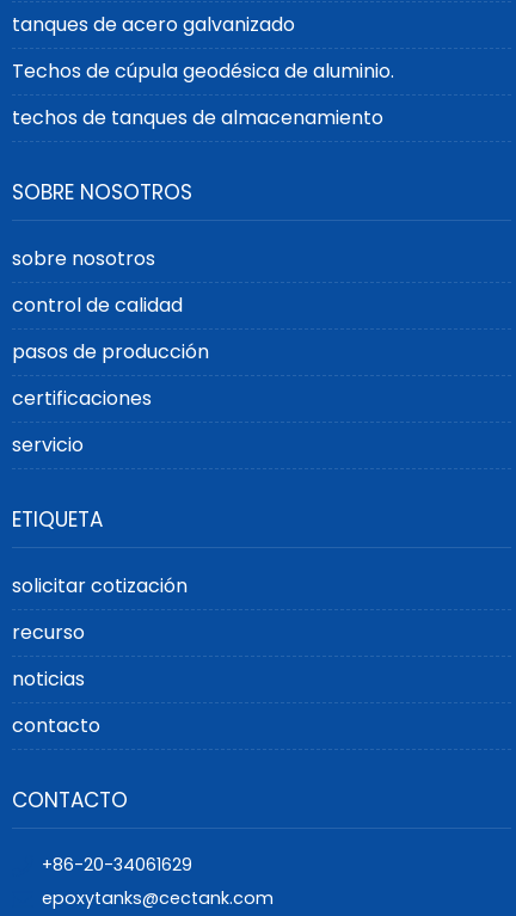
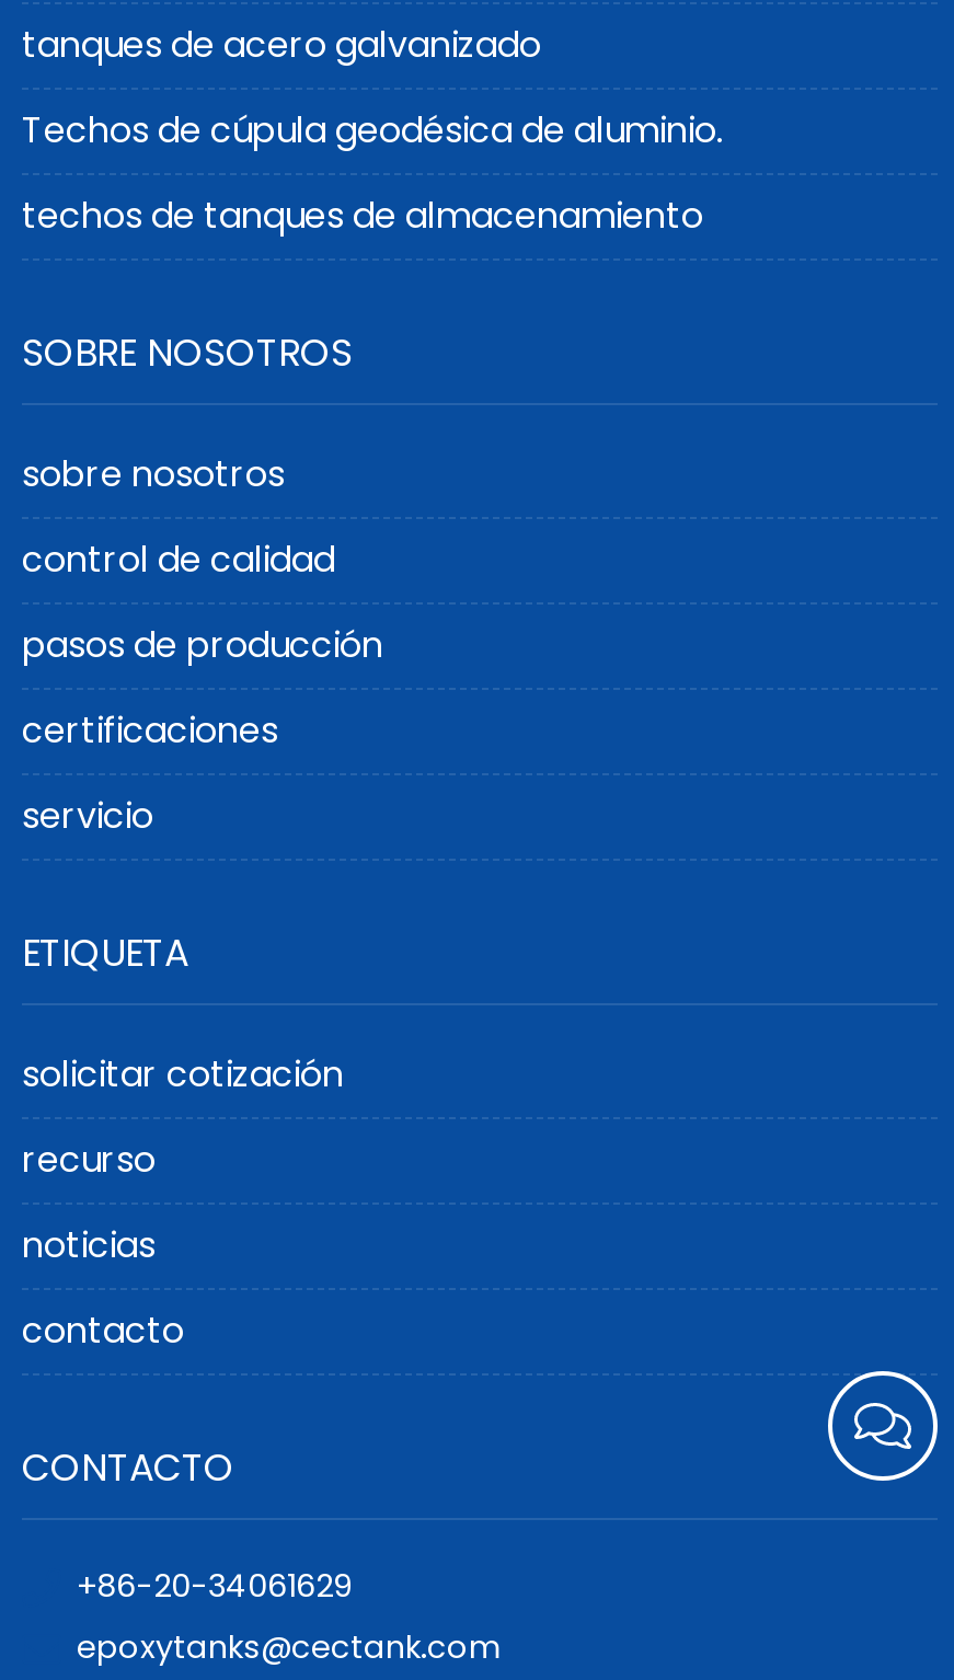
none -> [826,1369,940,1483] [image]

